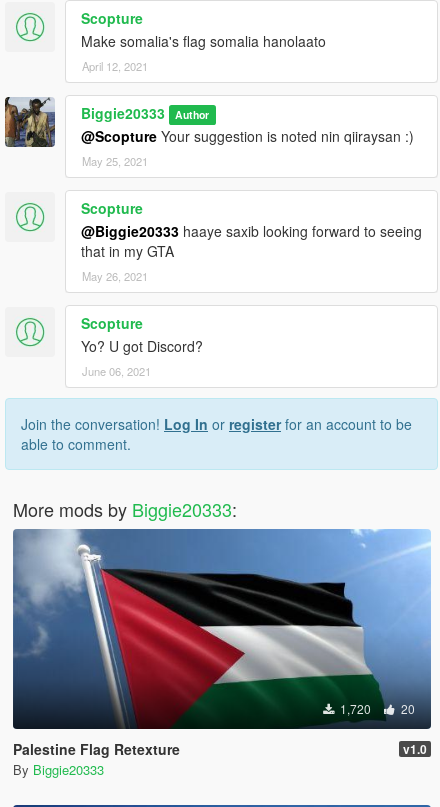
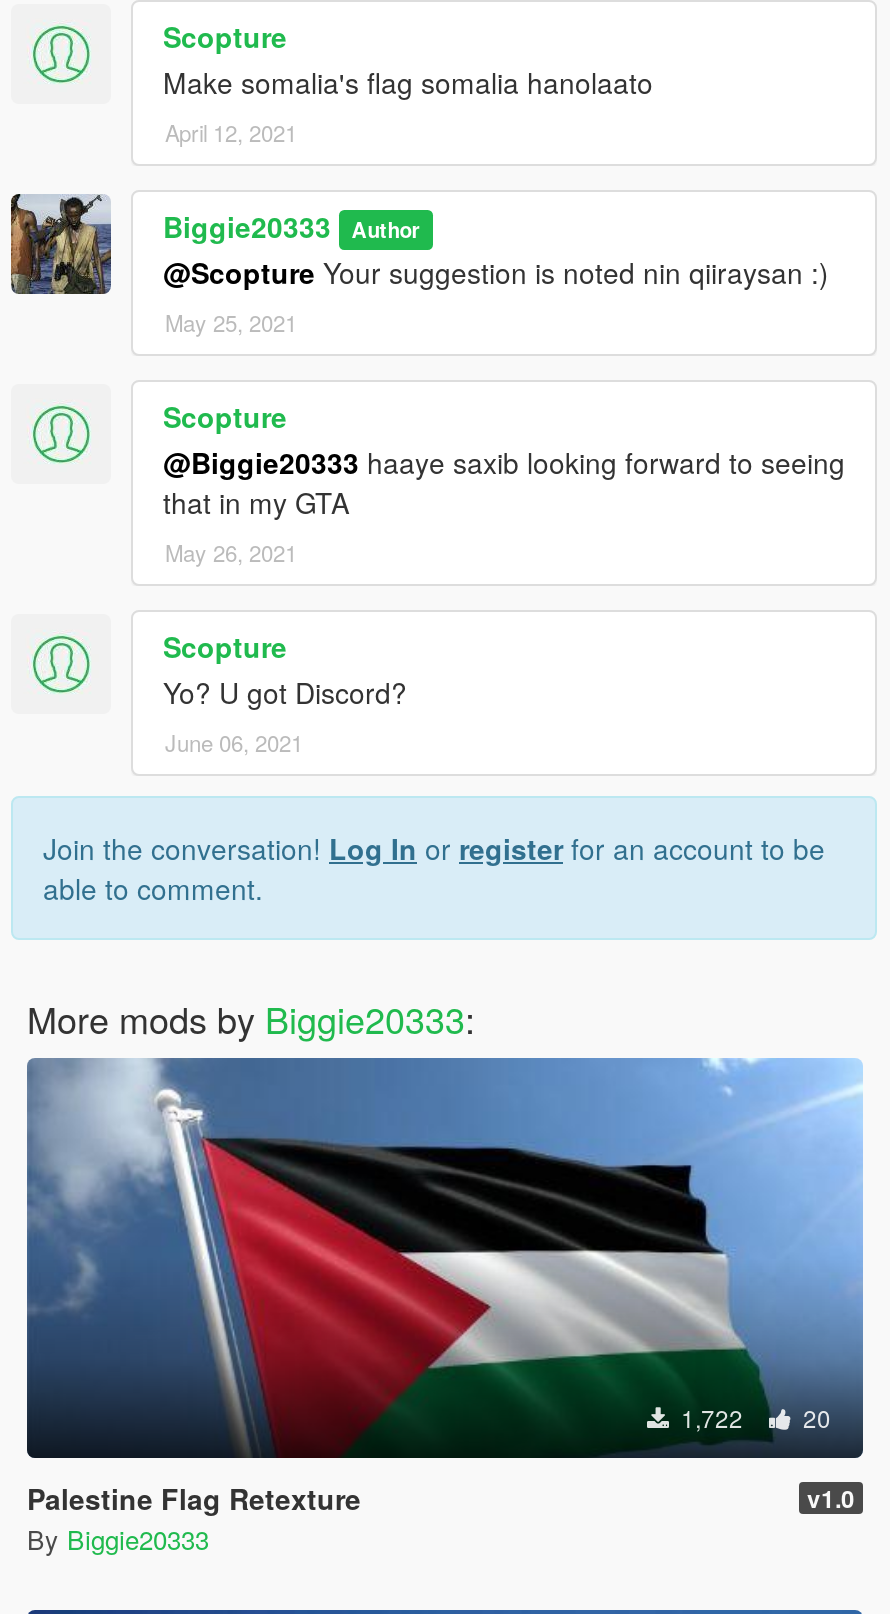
[337,700,415,717] 1,720 20 -> [675,1400,831,1434] 1,722 20

